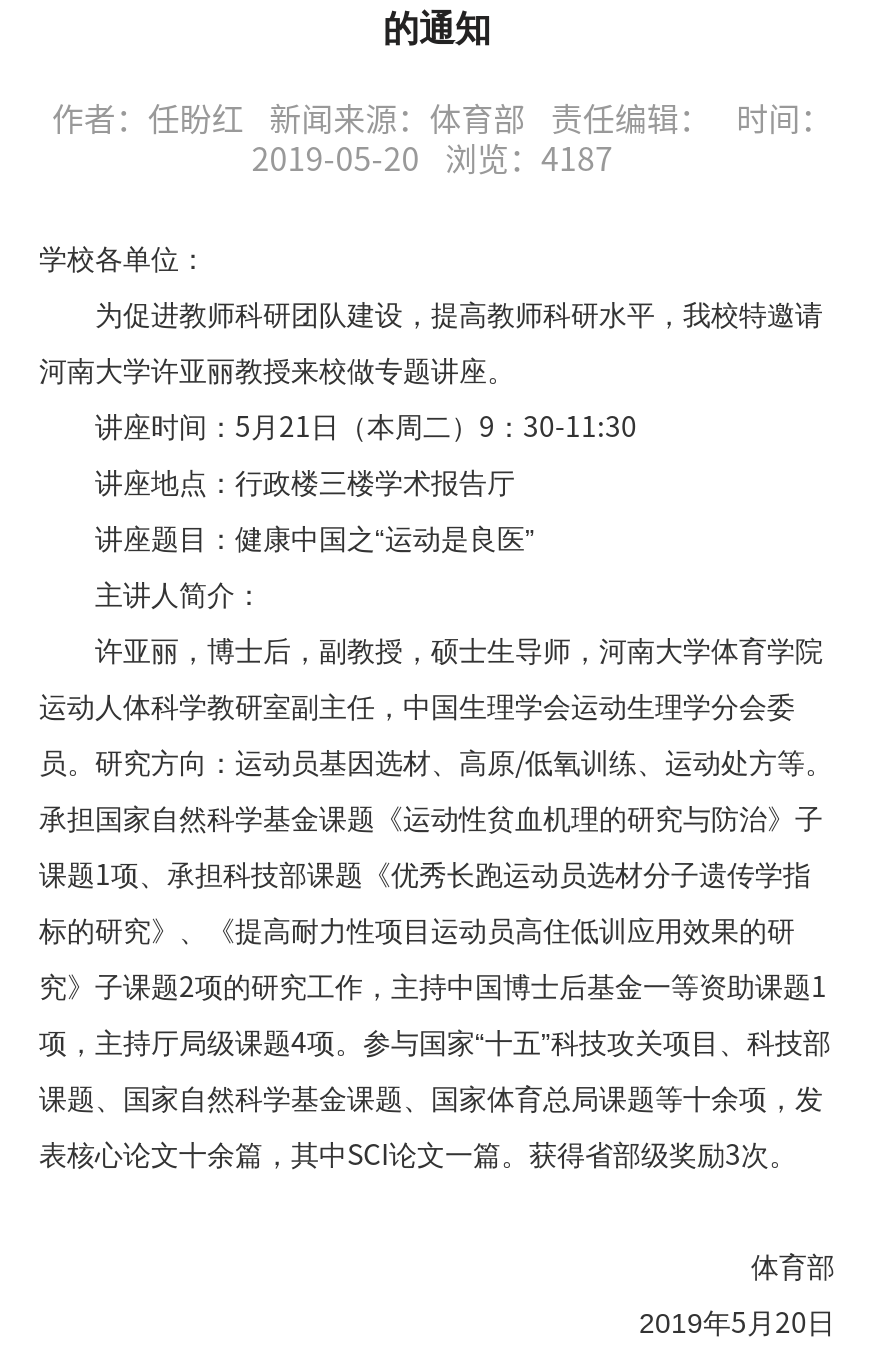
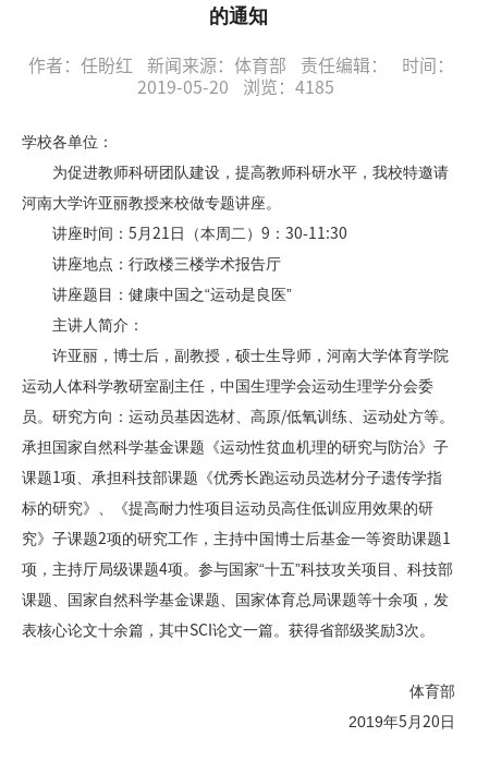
[251,143,613,175] 2019-05-20 浏览：4187 -> [137,78,334,96] 2019-05-20 浏览：4185

